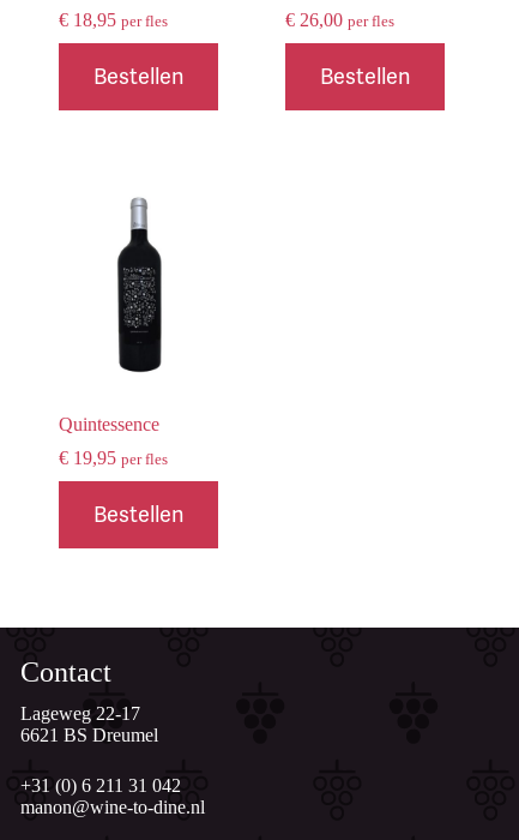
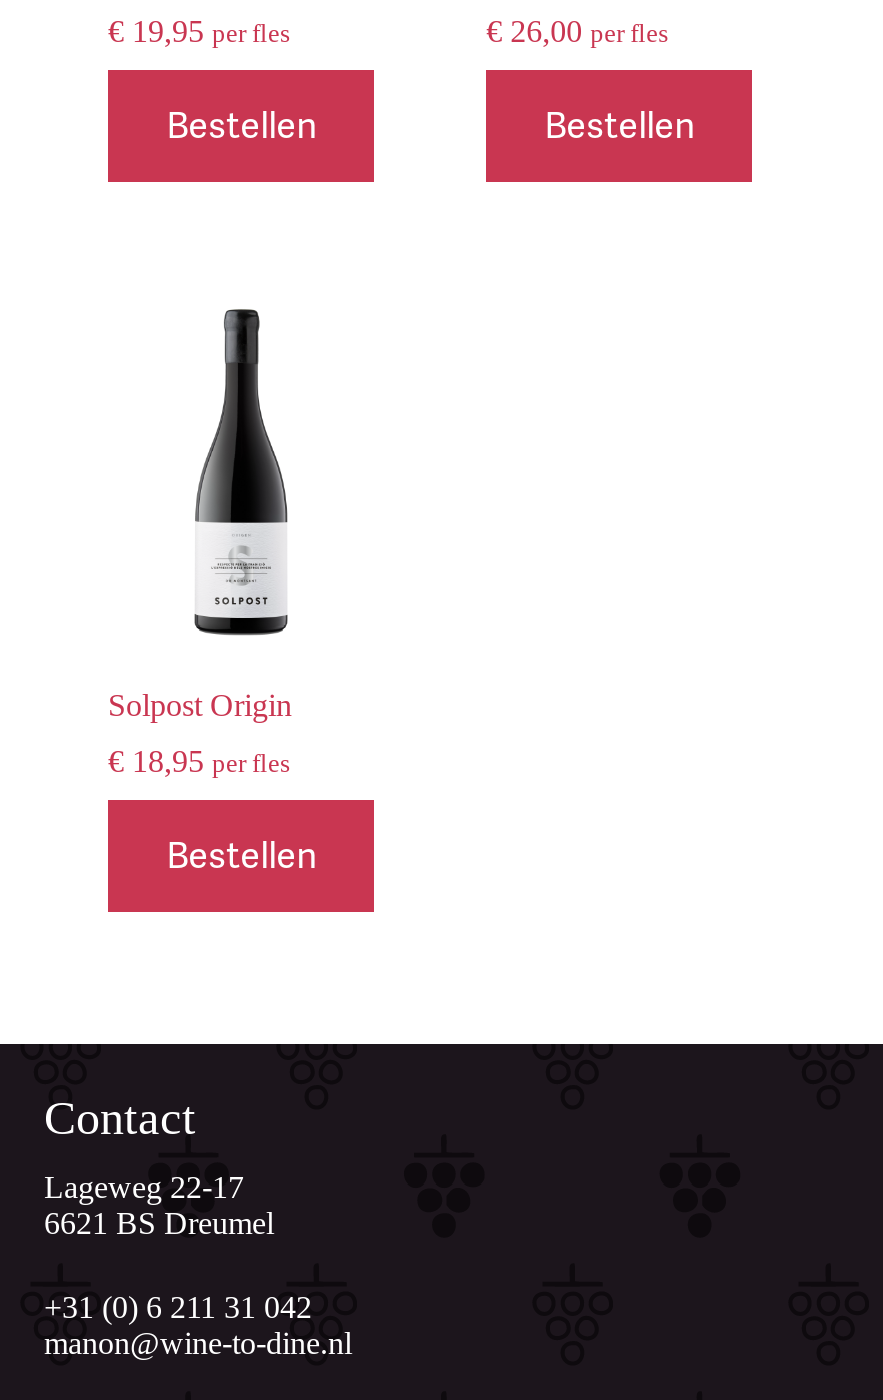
[59,10,168,31] €18,95 per fles -> [108,15,290,49] €19,95 per fles
[59,187,167,434] [image] | Quintessence -> [108,306,292,721] [image] | Solpost Origin
[59,447,168,468] €19,95 per fles -> [108,743,290,777] €18,95 per fles

